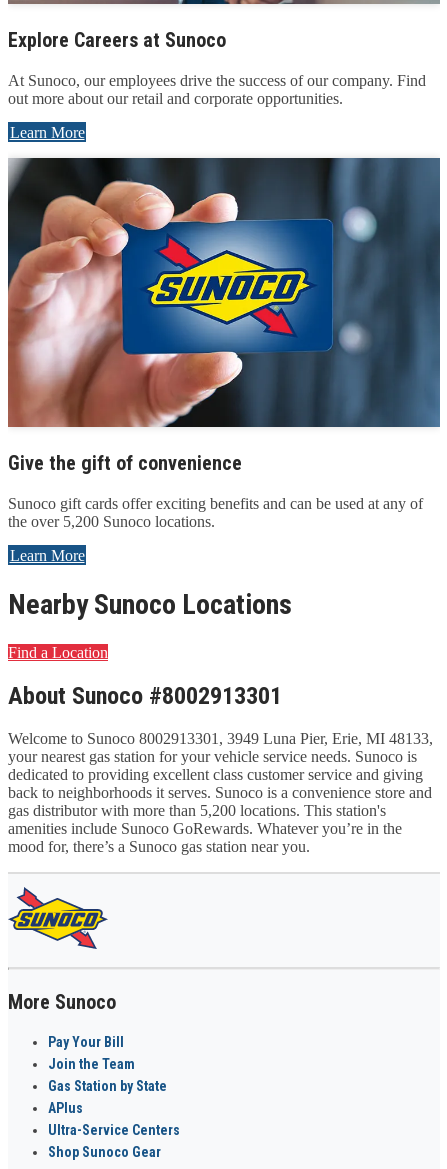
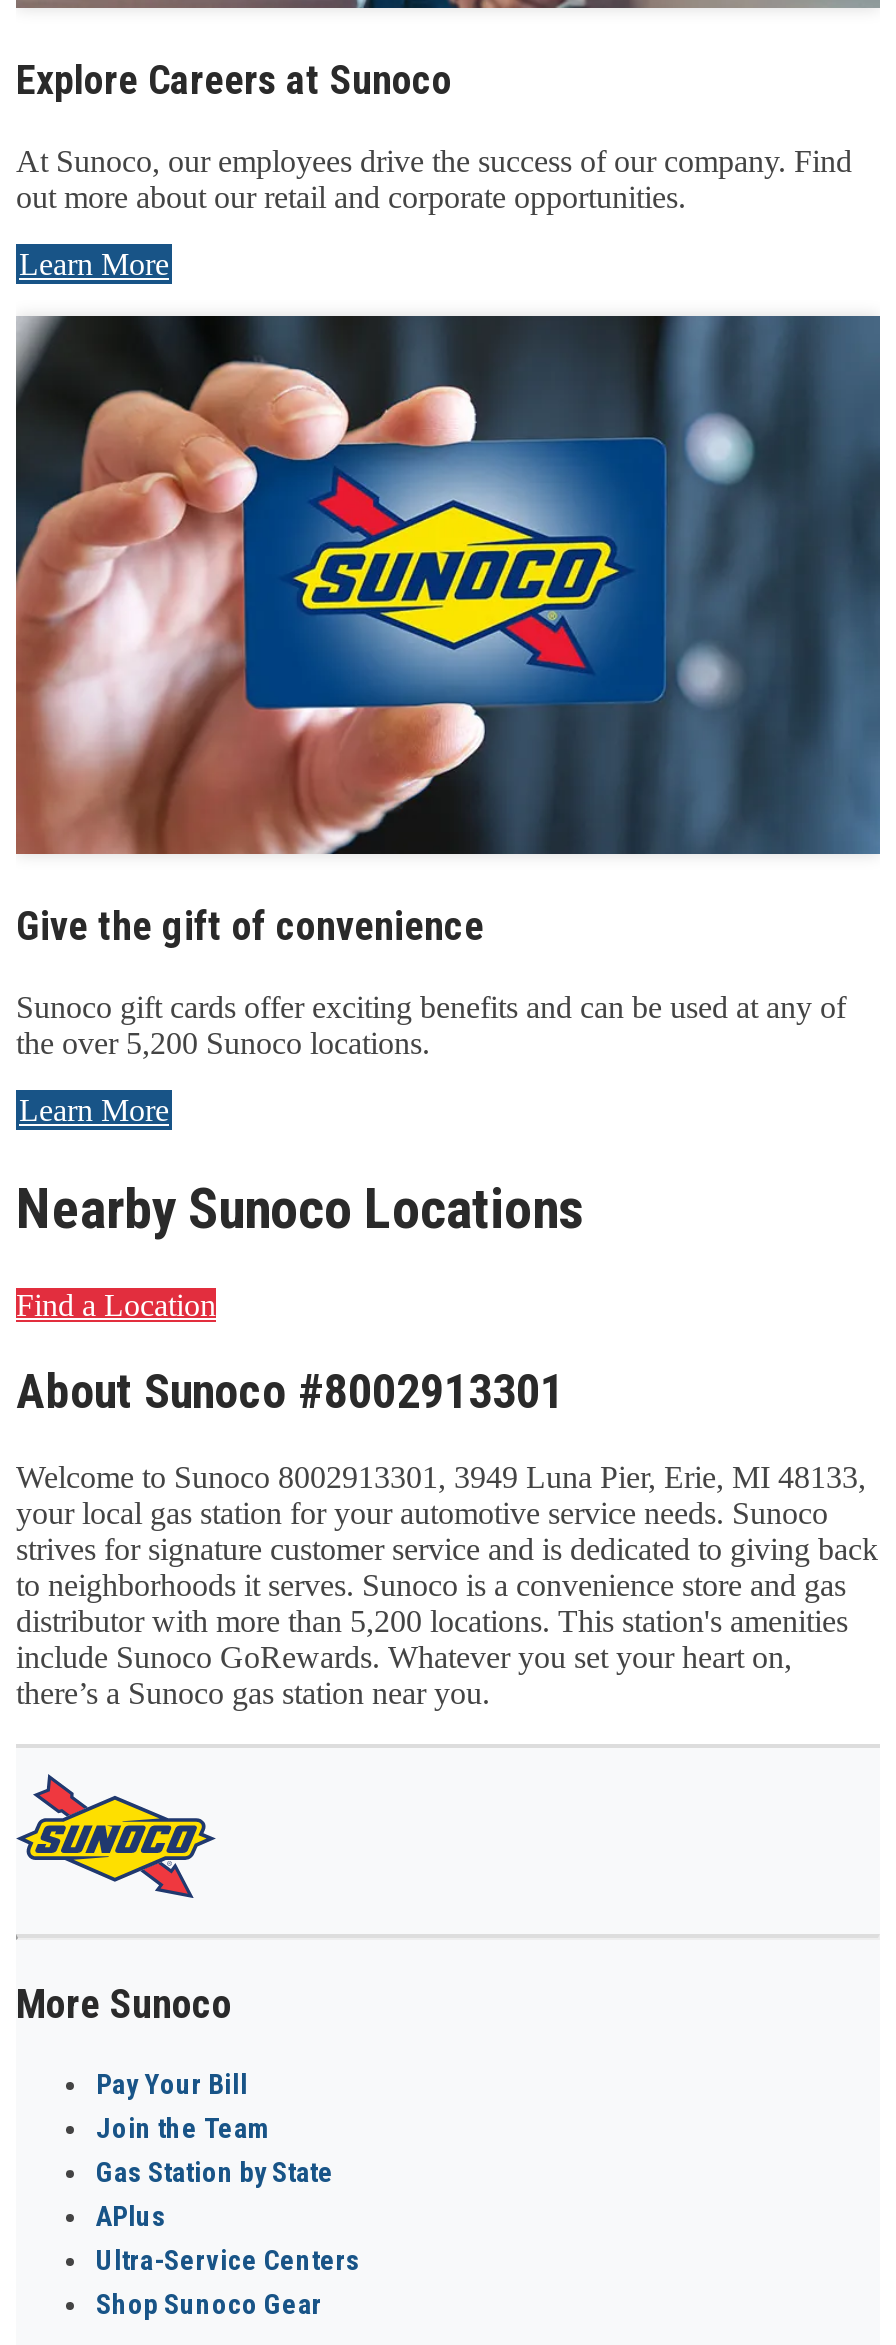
[8,748,432,855] your nearest gas station for your vehicle service needs. Sunoco is | dedicated to providing excellent class customer service and giving | back to neighborhoods it serves. Sunoco is a convenience store and | gas distributor with more than 5,200 locations. This station's | amenities include Sunoco GoRewards. Whatever you’re in the | mood for, there’s a Sunoco gas station near you. -> [16,1496,878,1710] your local gas station for your automotive service needs. Sunoco | strives for signature customer service and is dedicated to giving back | to neighborhoods it serves. Sunoco is a convenience store and gas | distributor with more than 5,200 locations. This station's amenities | include Sunoco GoRewards. Whatever you set your heart on, | there’s a Sunoco gas station near you.

